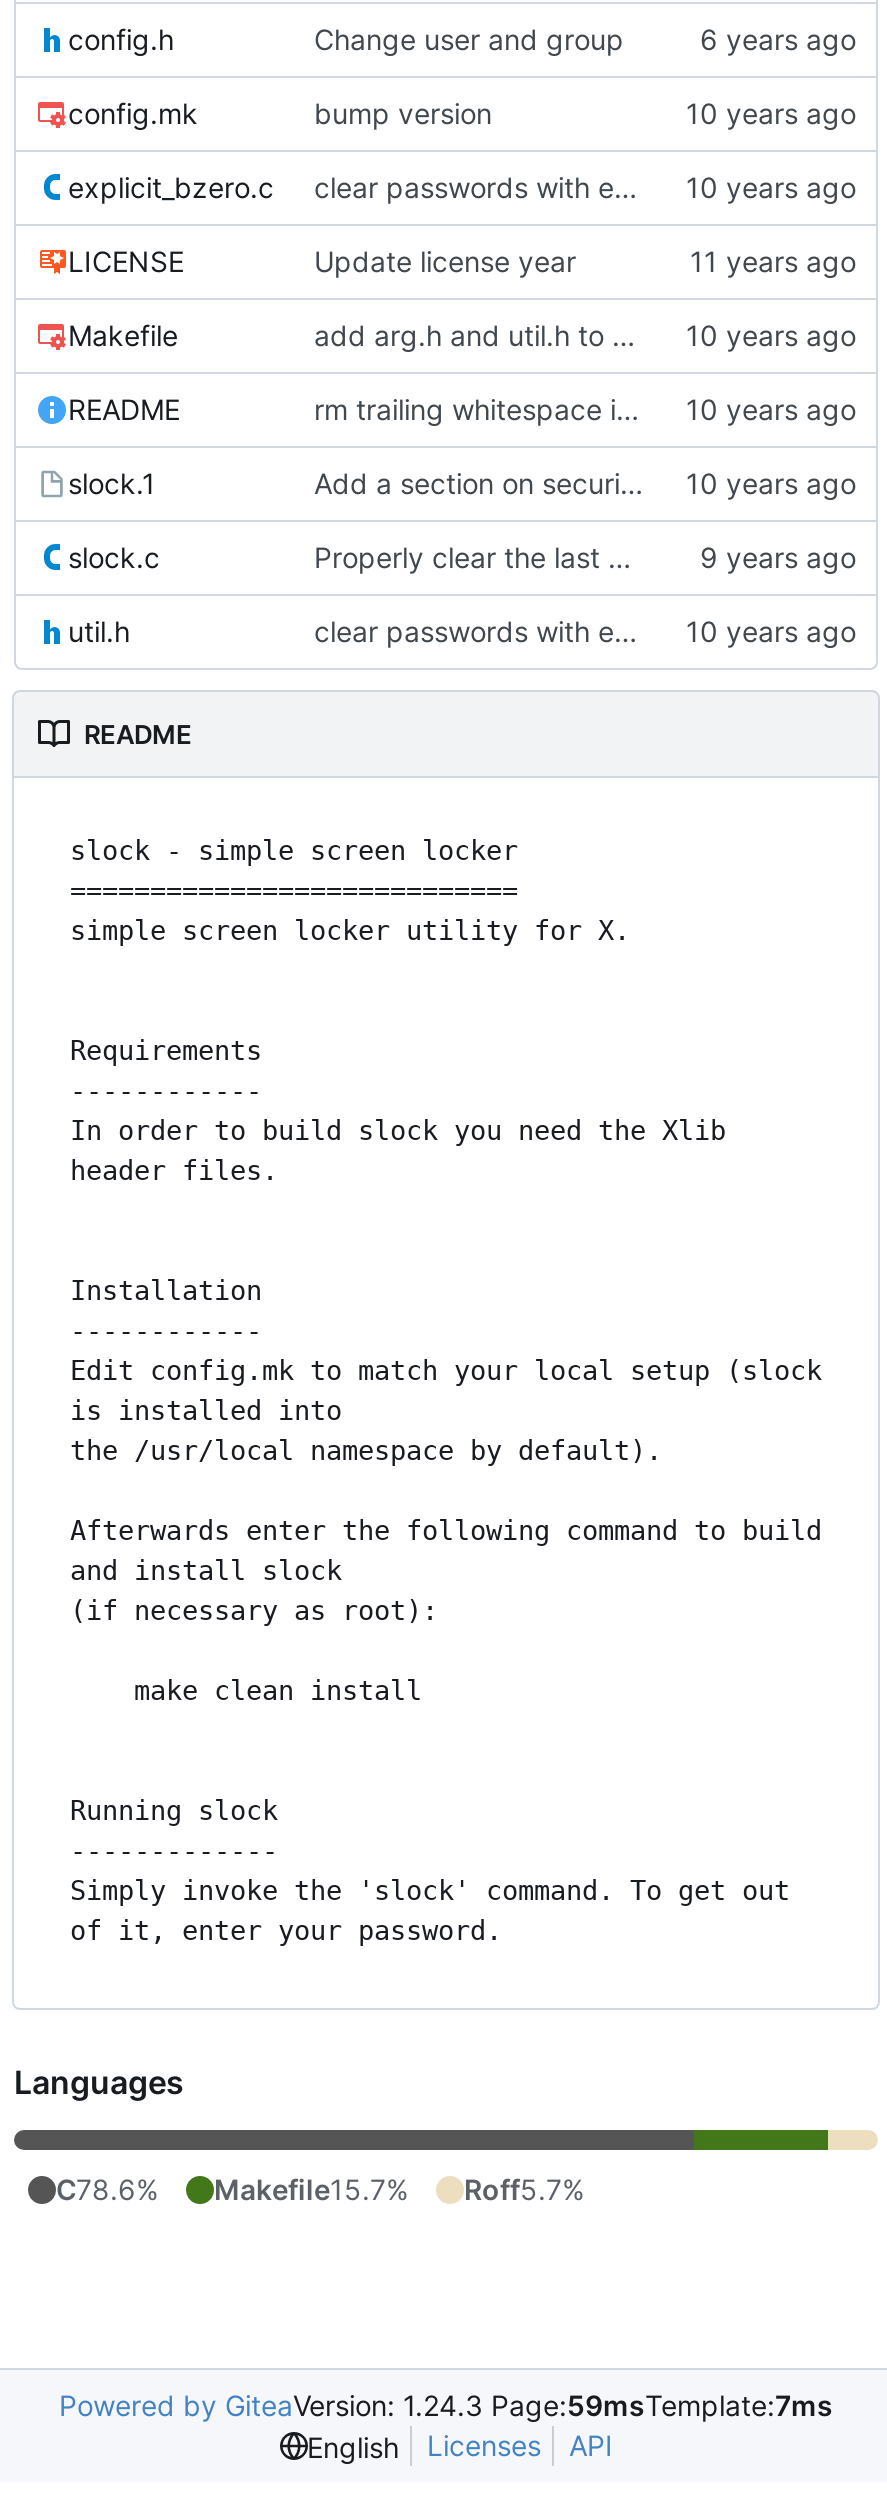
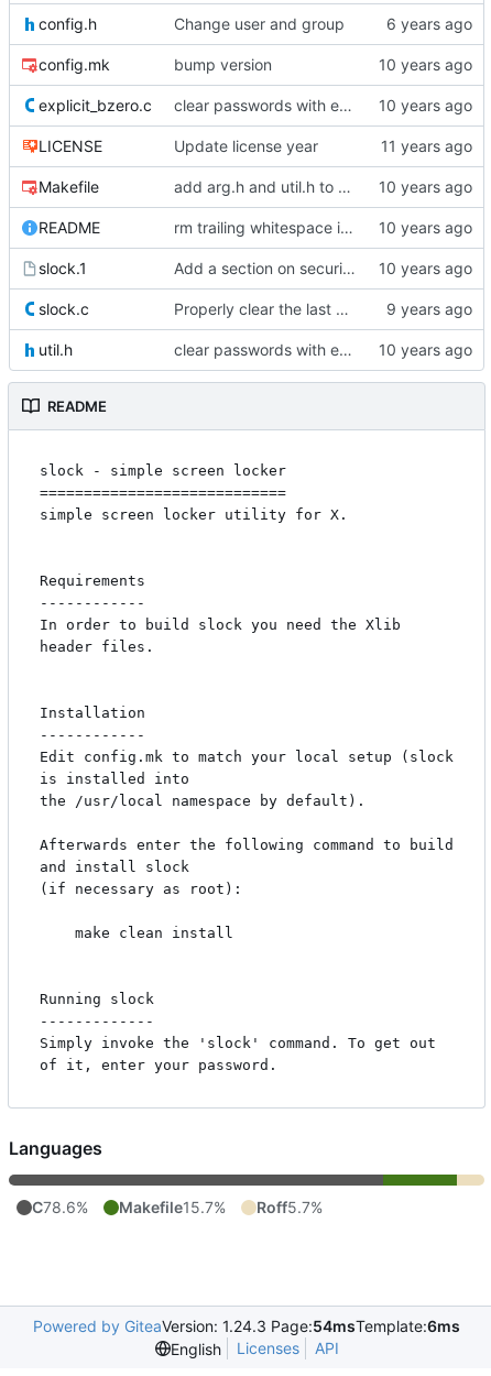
[59,2388,833,2422] Powered by GiteaVersion: 1.24.3 Page:59msTemplate:7ms -> [33,1317,460,1335] Powered by GiteaVersion: 1.24.3 Page:54msTemplate:6ms

